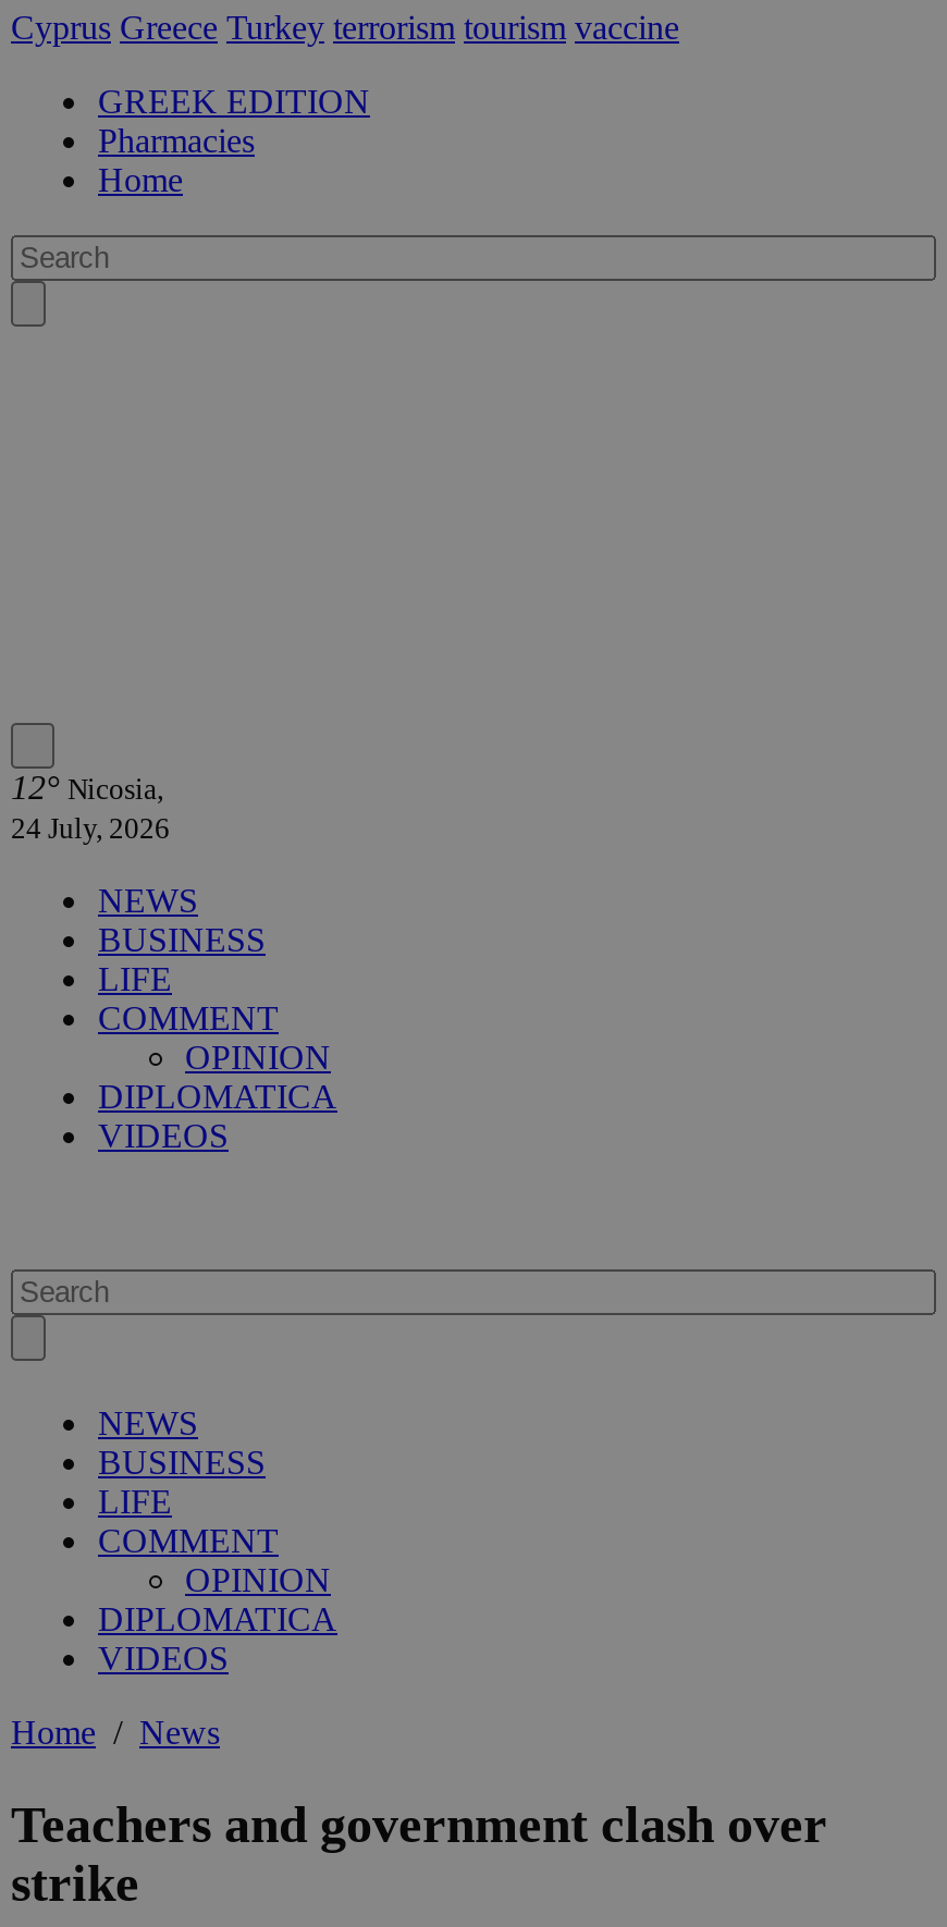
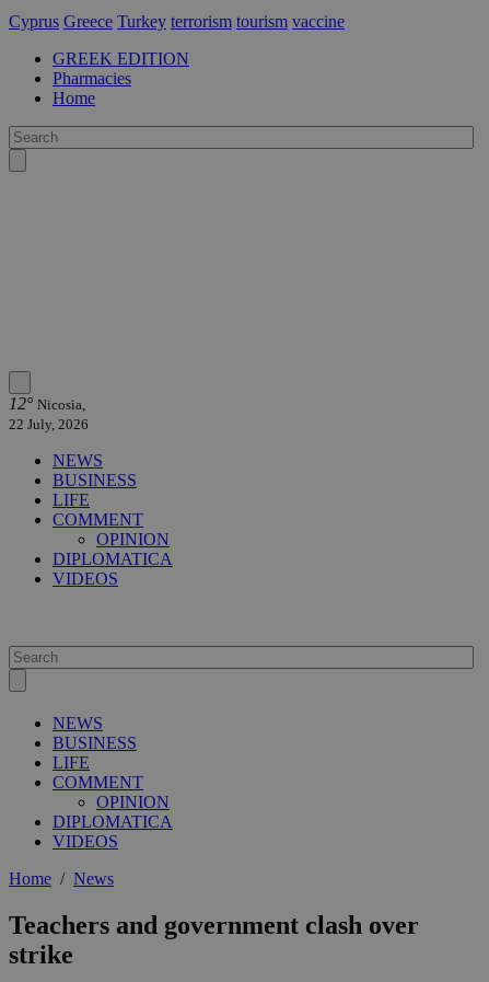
[11,813,170,846] 24 July, 2026 -> [9,416,89,433] 22 July, 2026

